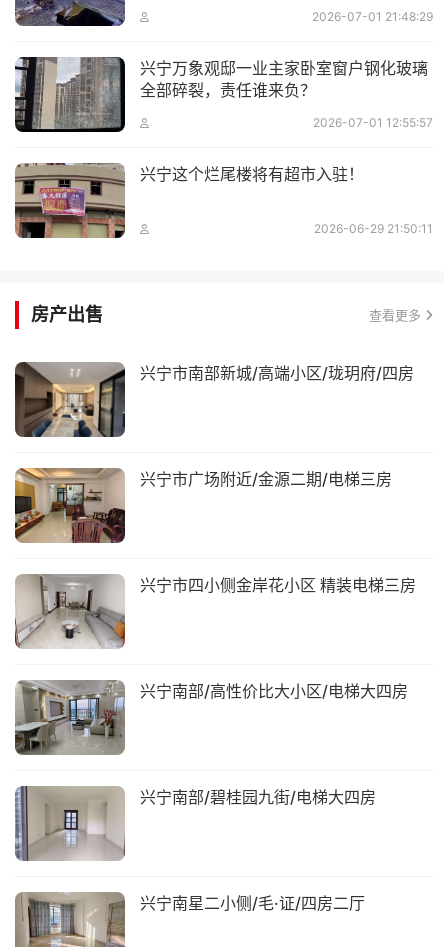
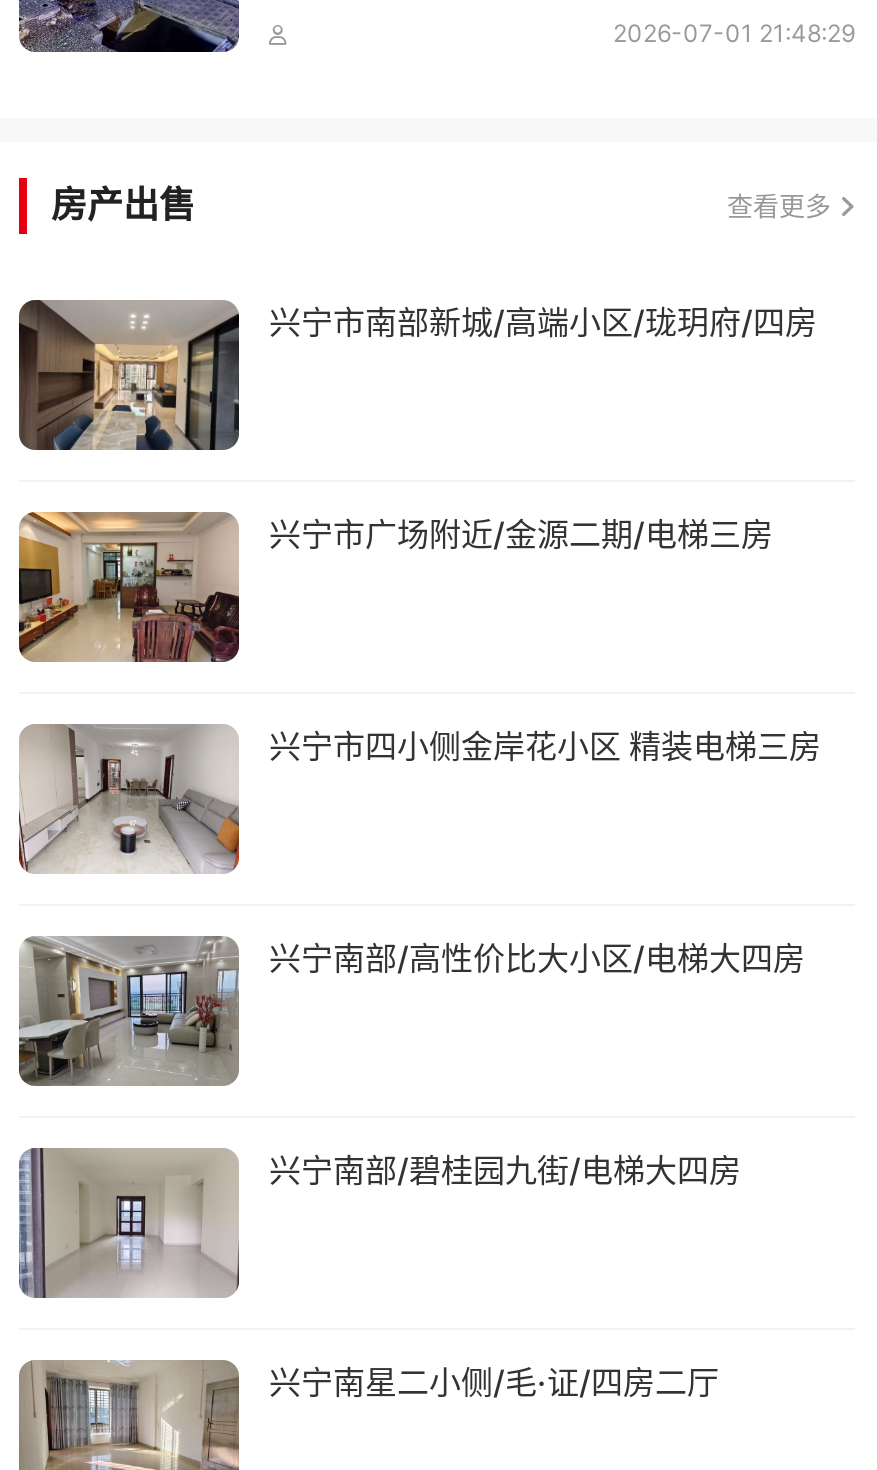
[14,56,433,236] [image] | 兴宁万象观邸一业主家卧室窗户钢化玻璃 | 全部碎裂，责任谁来负？ | 2026-07-01 12:55:57 | 兴宁这个烂尾楼将有超市入驻！ | 2026-06-29 21:50:11 -> none
[15,150,125,239] [image] -> none

